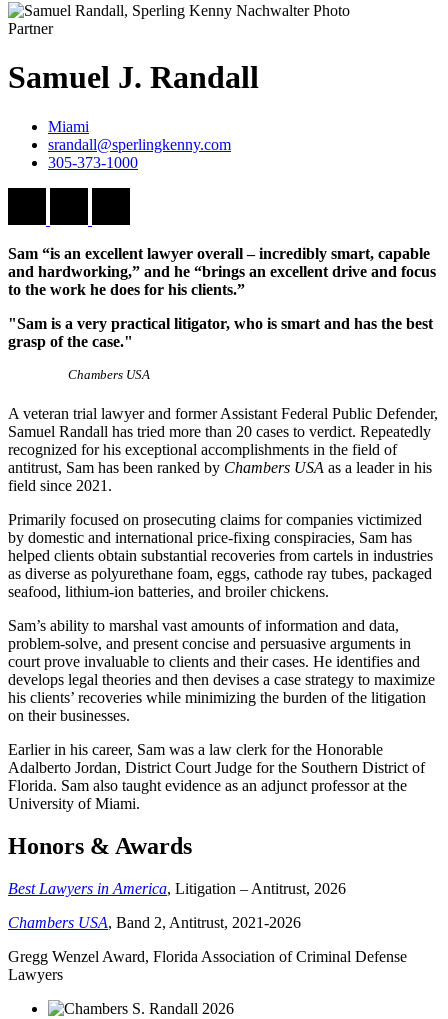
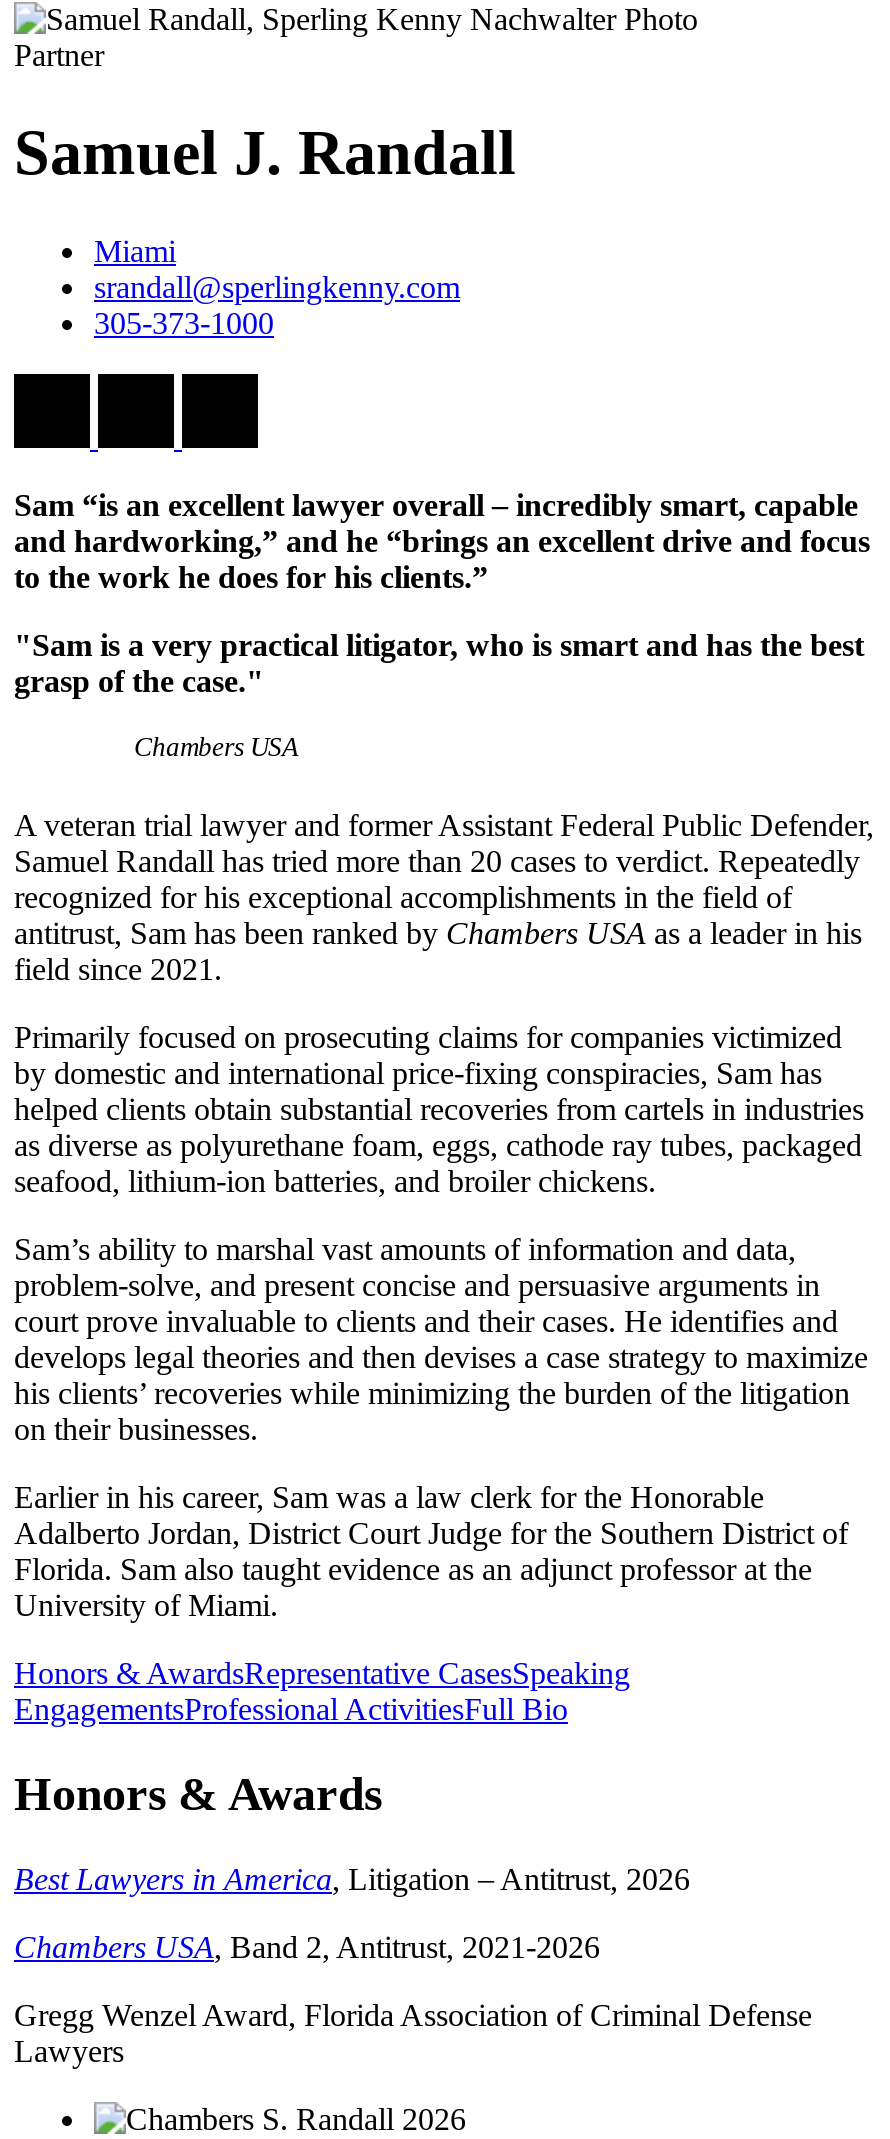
none -> [14,1656,630,1726] Honors & AwardsRepresentative CasesSpeaking | EngagementsProfessional ActivitiesFull Bio

